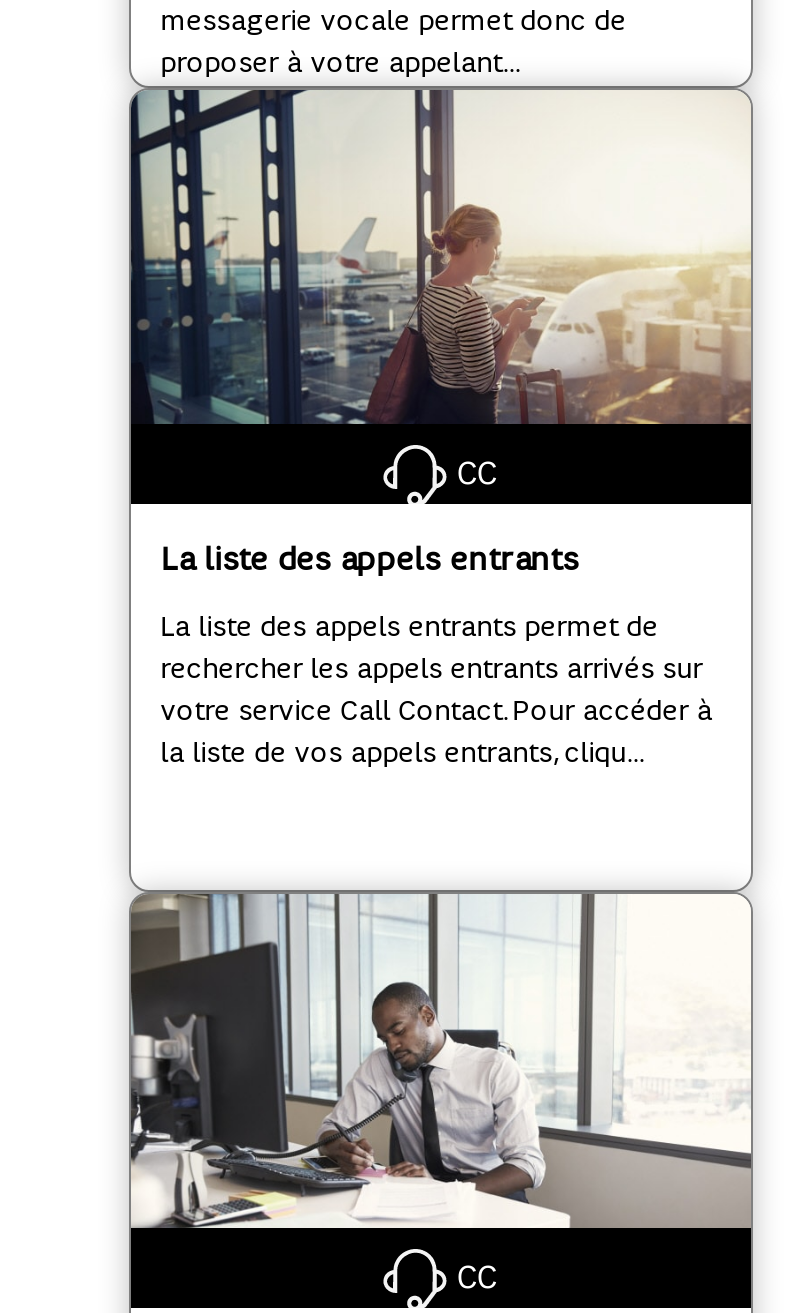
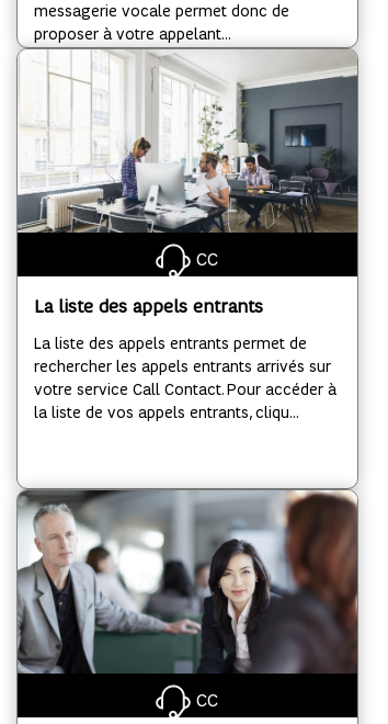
[129,88,753,424] [image] -> [16,49,358,234] [image]
[129,892,751,1230] [image] -> [16,489,358,674] [image]

